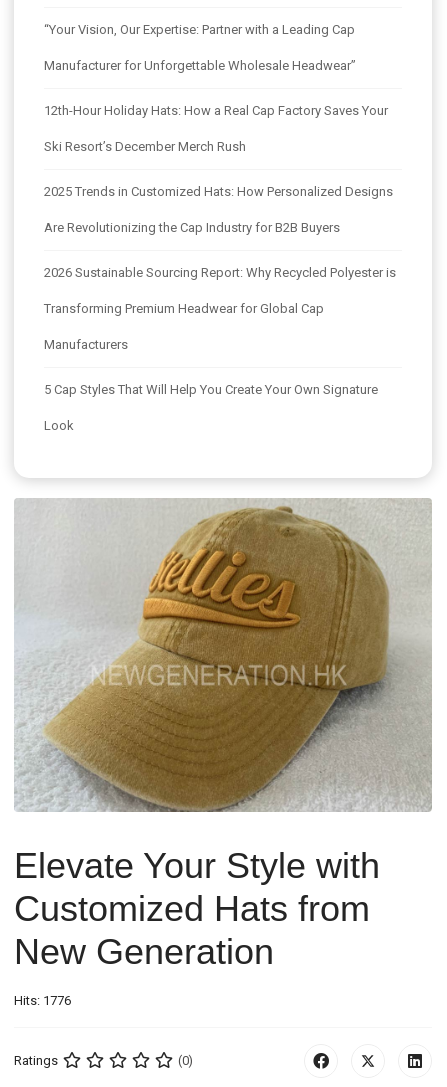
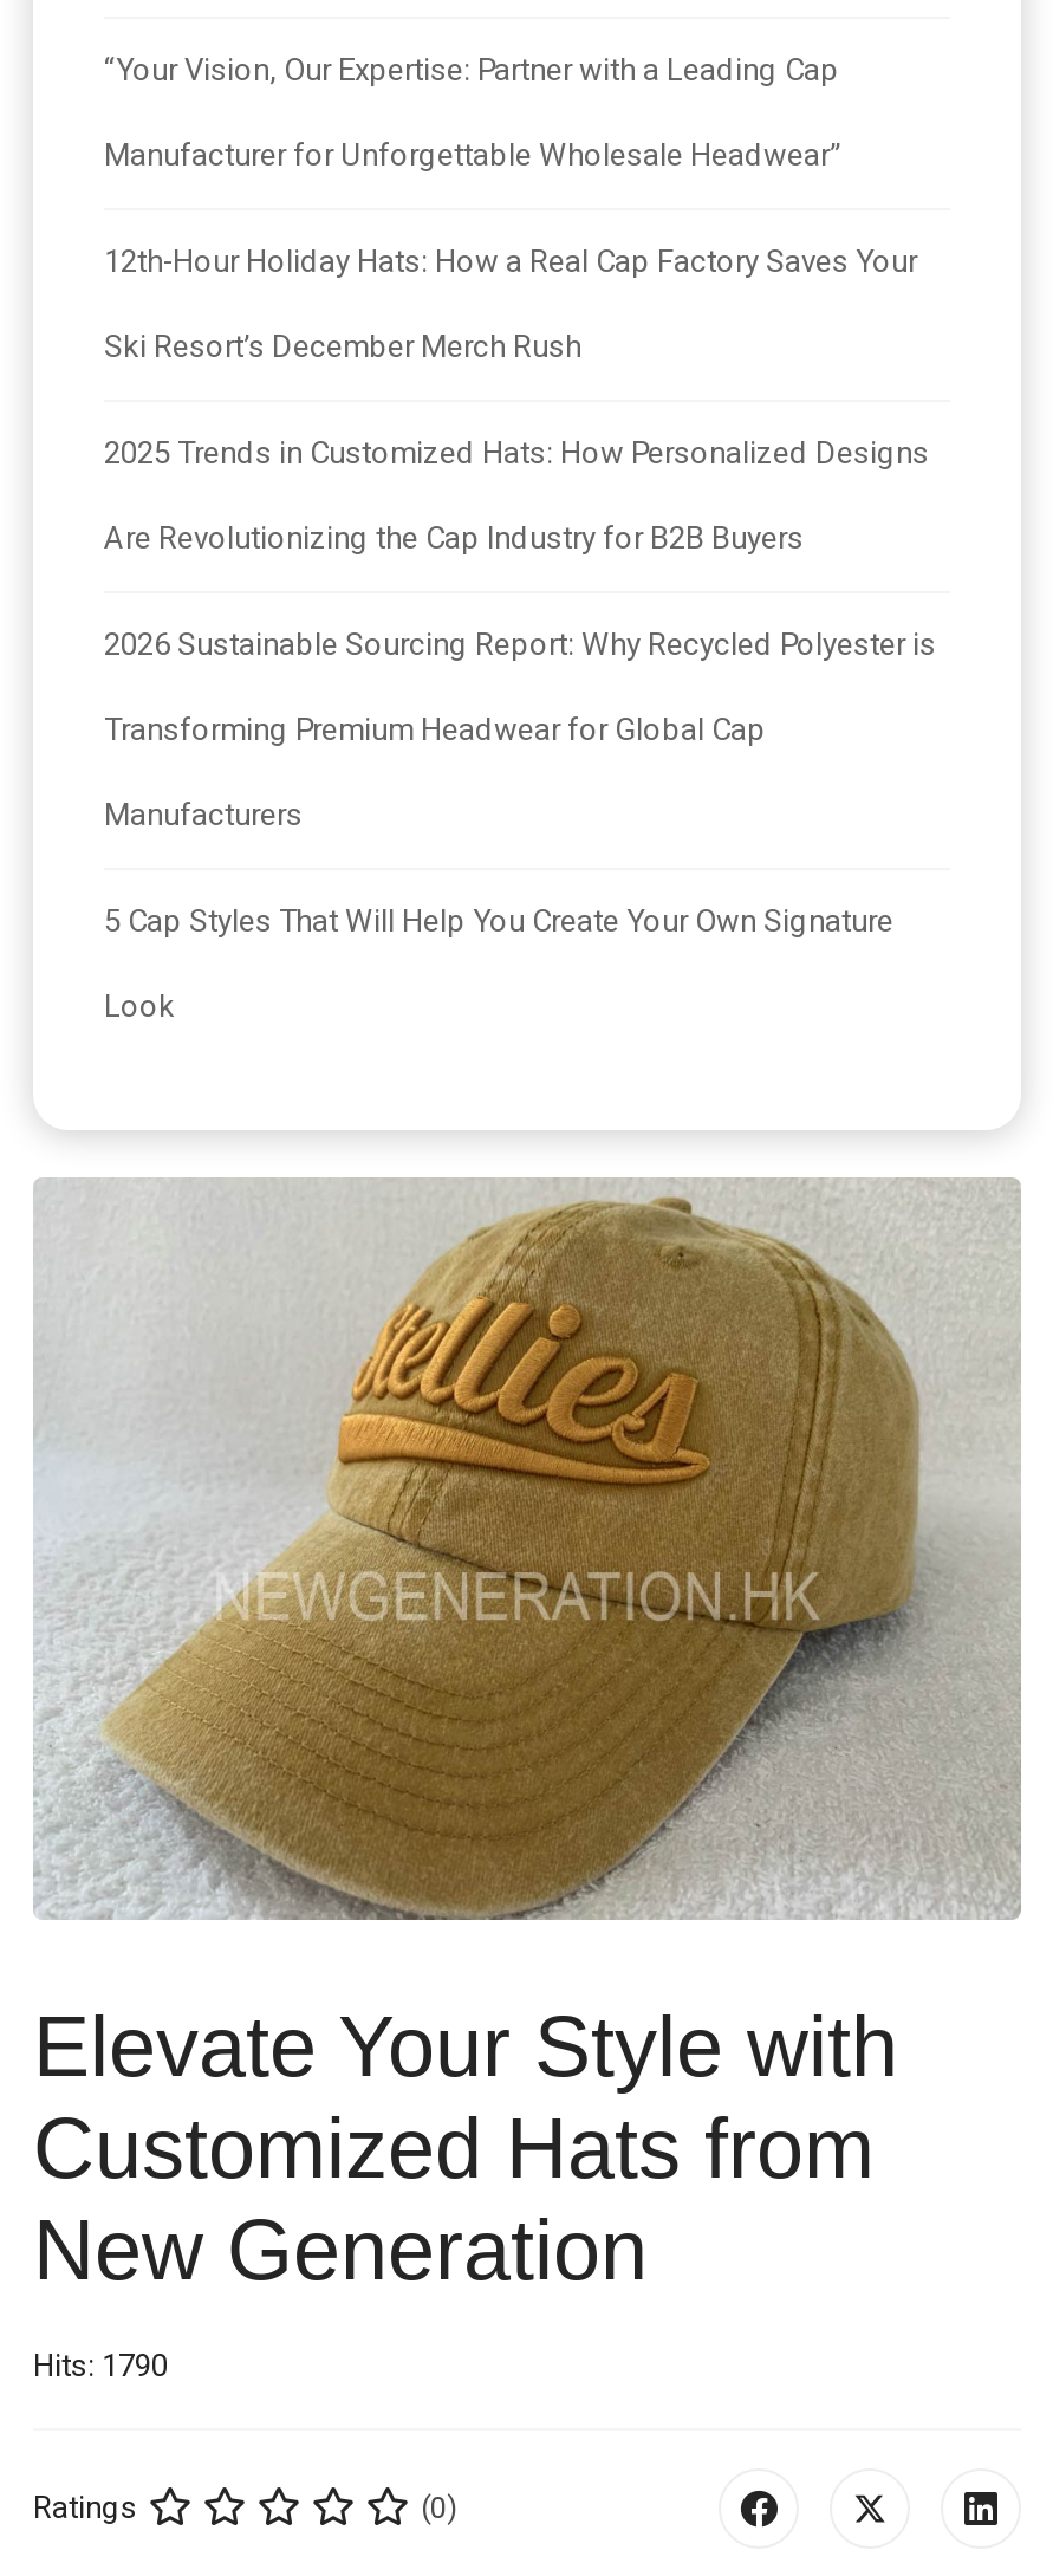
[14,992,71,1007] Hits: 1776 -> [33,2347,168,2382] Hits: 1790

